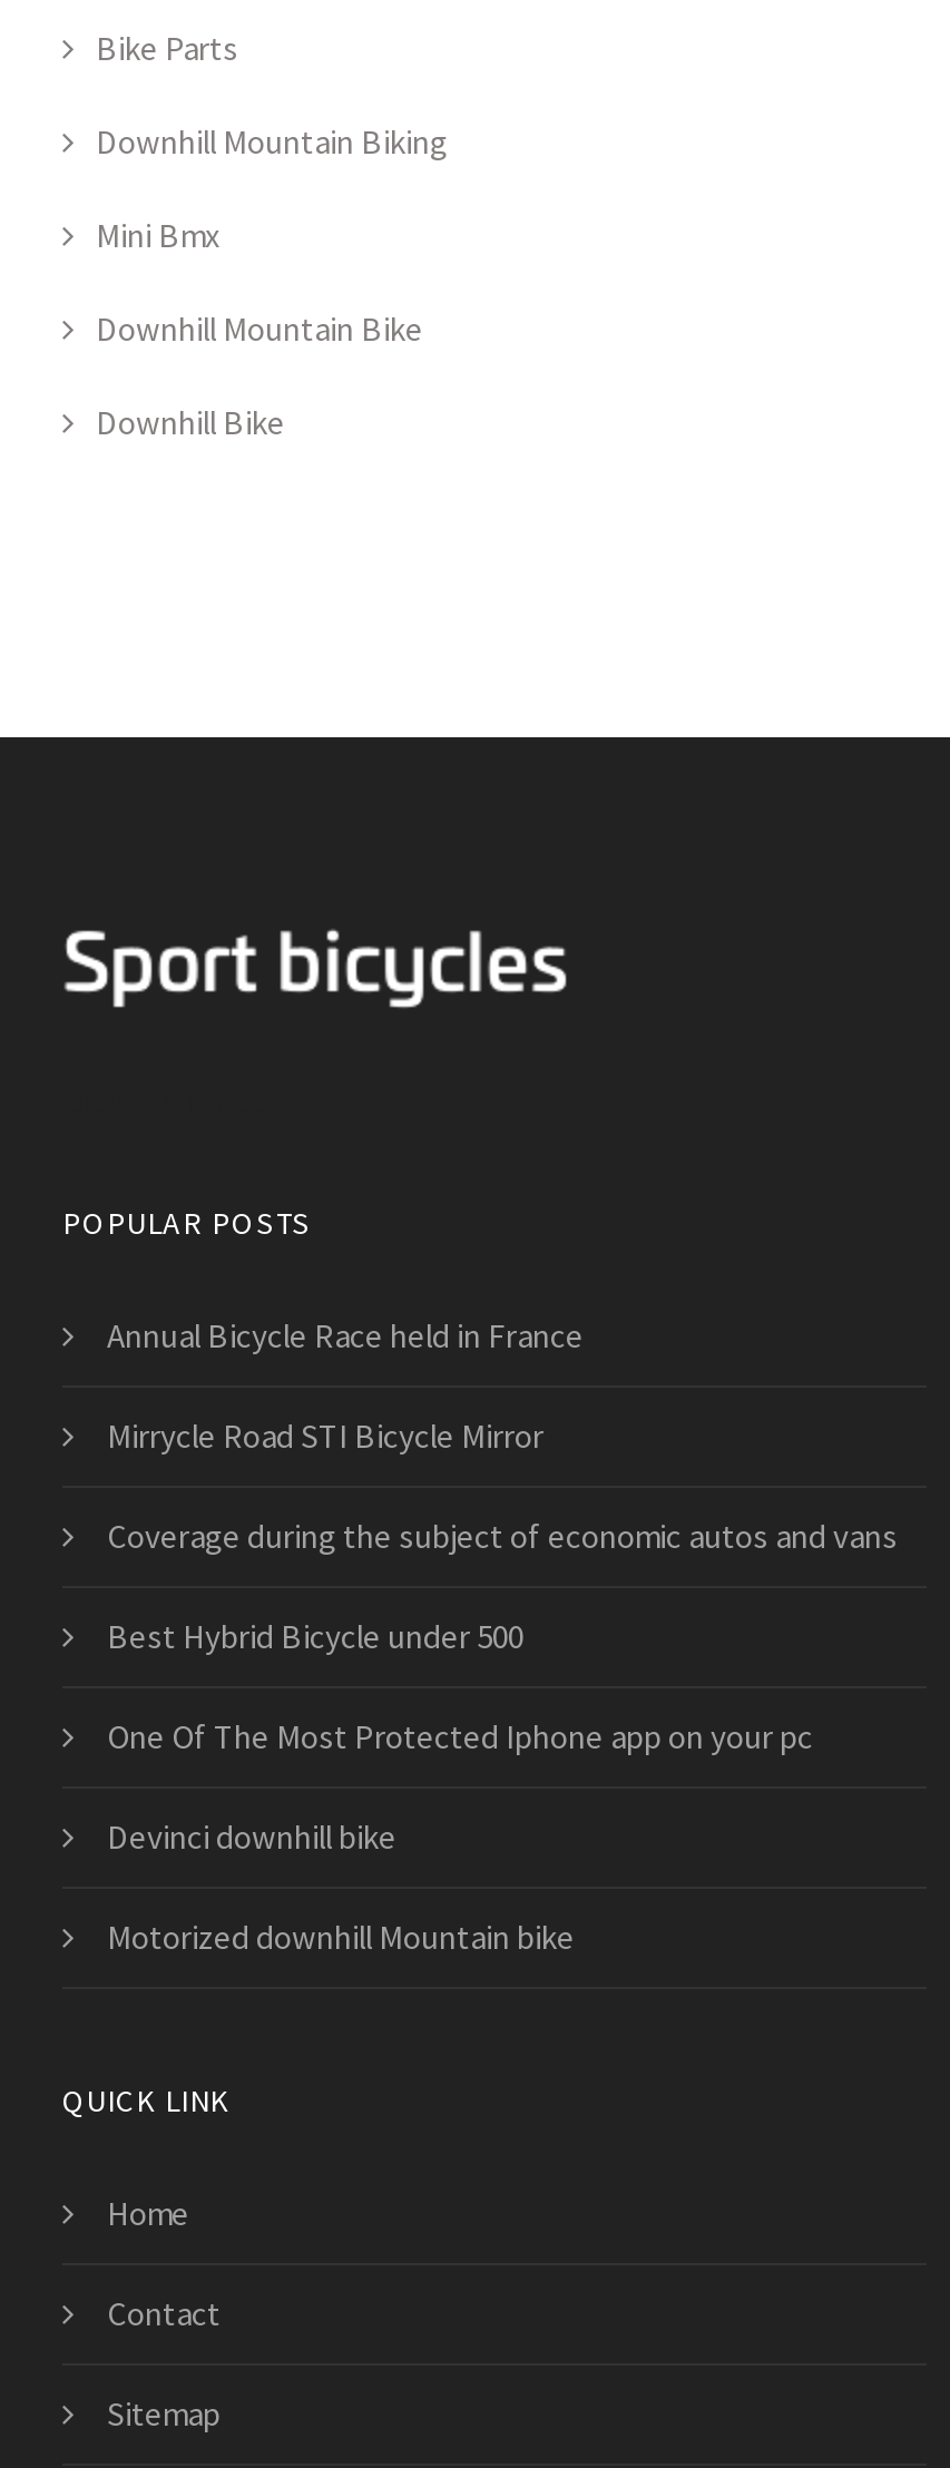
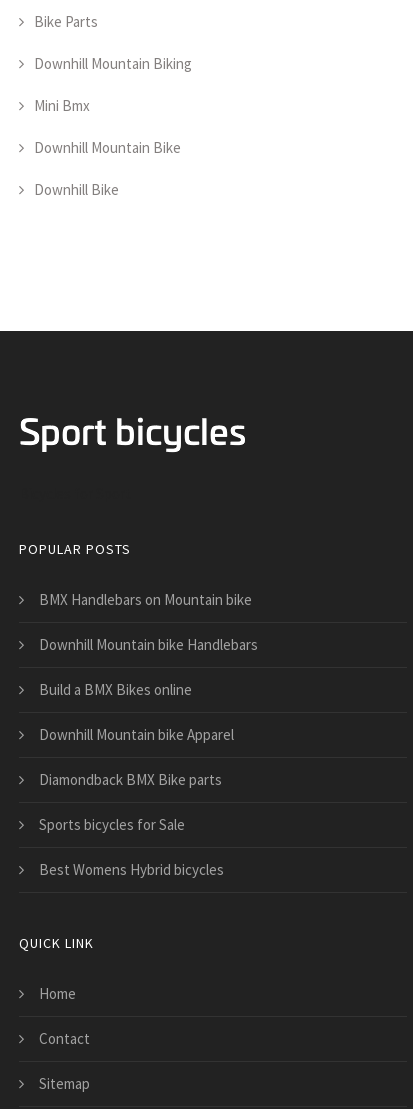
[107,1315,584,1358] Annual Bicycle Race held in France -> [39,590,252,609] BMX Handlebars on Mountain bike
[107,1416,543,1458] Mirrycle Road STI Bicycle Mirror -> [39,635,258,654] Downhill Mountain bike Handlebars
[107,1516,898,1558] Coverage during the subject of economic autos and vans -> [39,680,192,699] Build a BMX Bikes online
[107,1616,523,1658] Best Hybrid Bicycle under 500 -> [39,725,234,744] Downhill Mountain bike Apparel
[107,1716,813,1759] One Of The Most Protected Iphone app on your pc -> [39,770,222,789] Diamondback BMX Bike parts
[107,1816,396,1859] Devinci downhill bike -> [39,815,185,834] Sports bicycles for Sale
[107,1917,575,1959] Motorized downhill Mountain bike -> [39,860,224,879] Best Womens Hybrid bicycles

